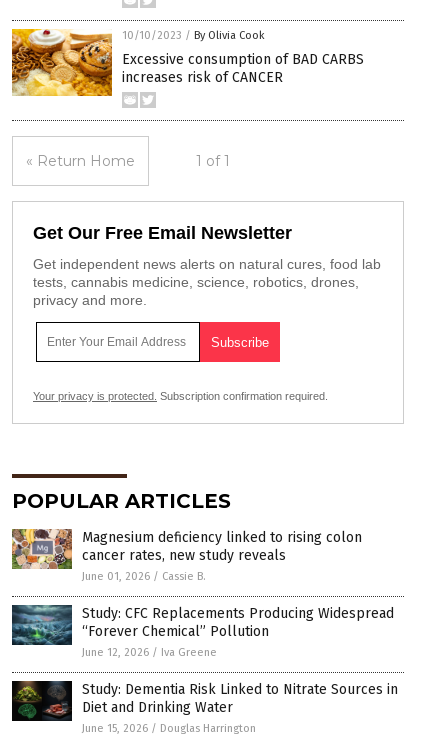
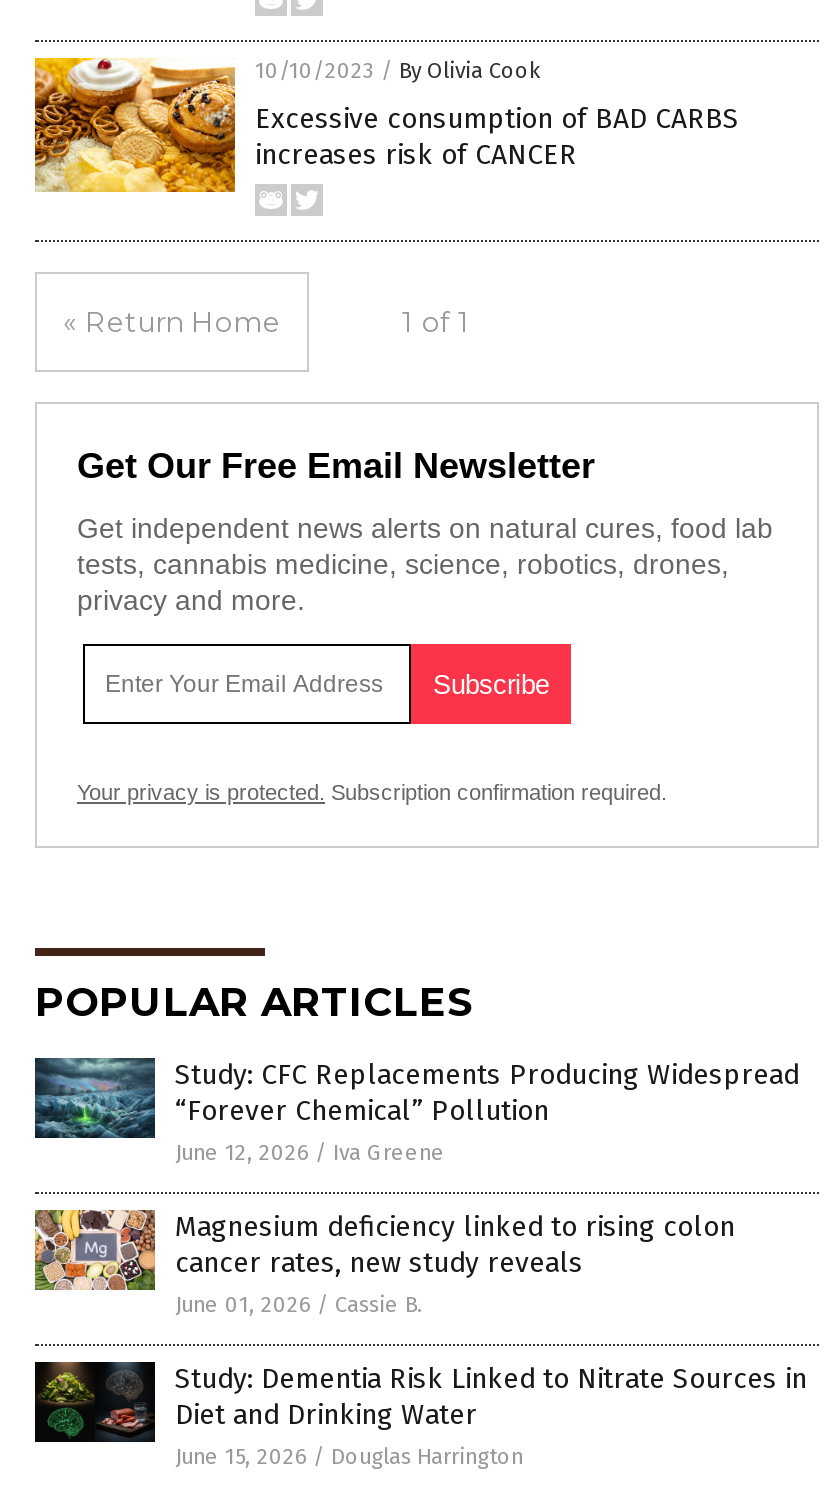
moved [10,522,362,583] -> [31,1196,735,1318]: [image] | Magnesium deficiency linked to rising colon | cancer rates, new study reveals | June 01, 2026 / Cassie B.
moved [11,604,394,659] -> [33,1056,799,1166]: [image] | Study: CFC Replacements Producing Widespread | “Forever Chemical” Pollution | June 12, 2026 / Iva Greene

